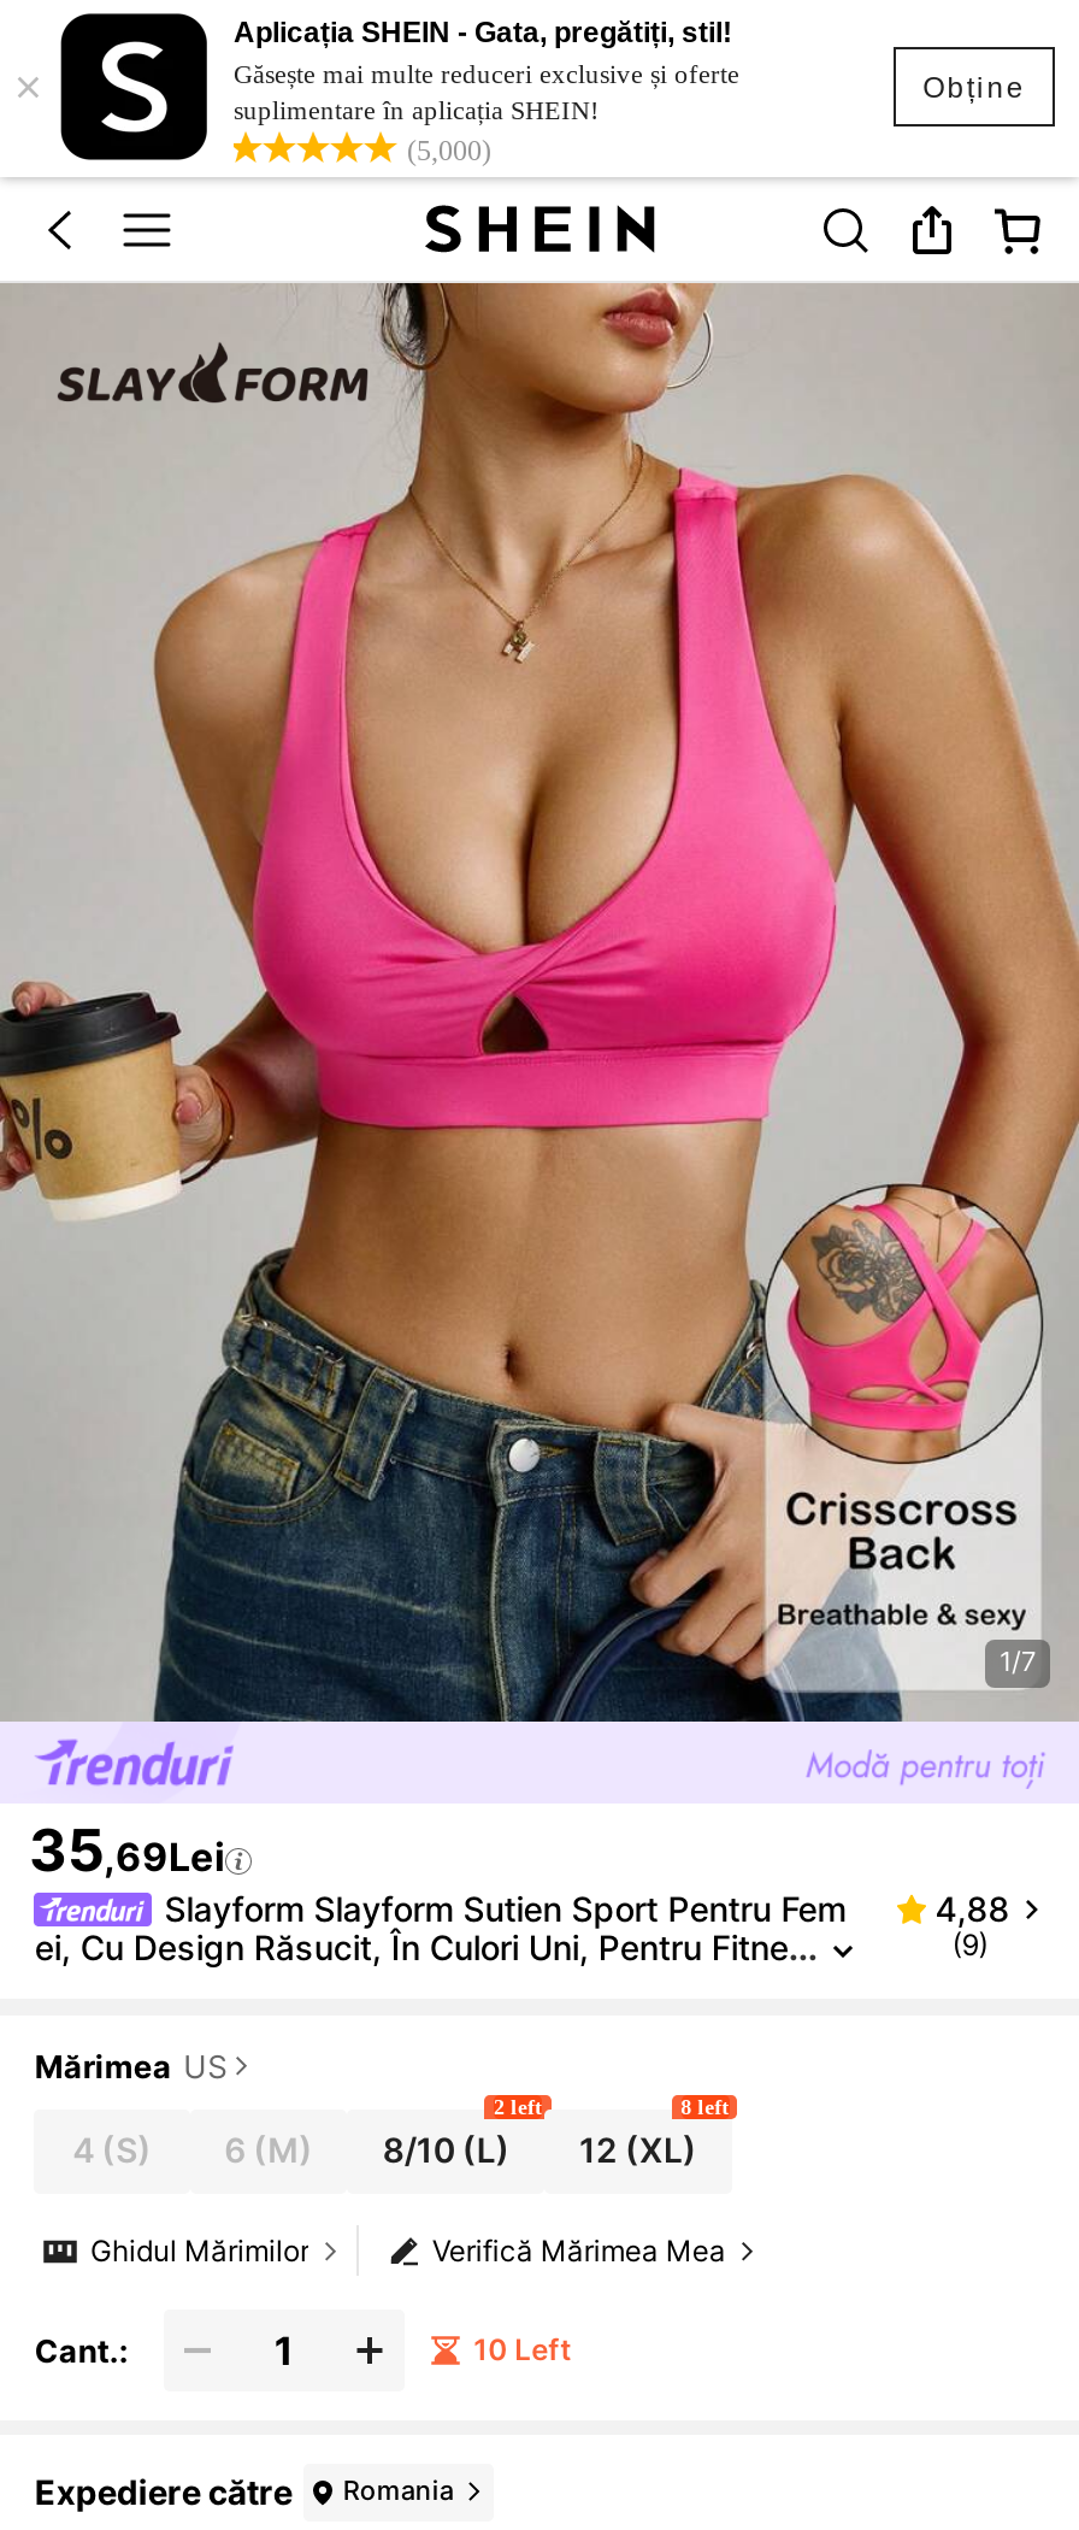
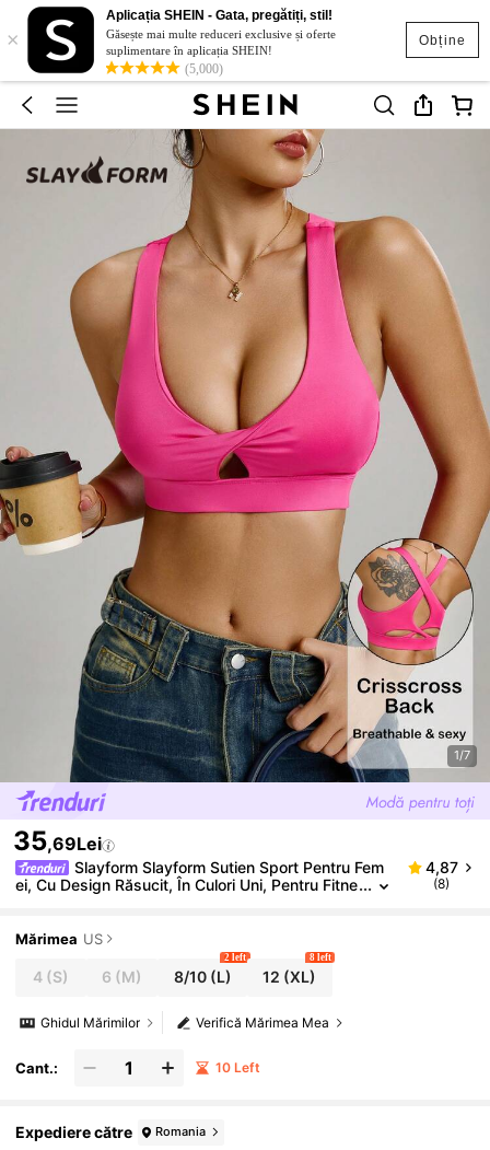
[935,1887,1010,1928] 4,88 -> [426,858,459,876] 4,87
[952,1926,988,1963] (9) -> [433,875,449,892] (8)

